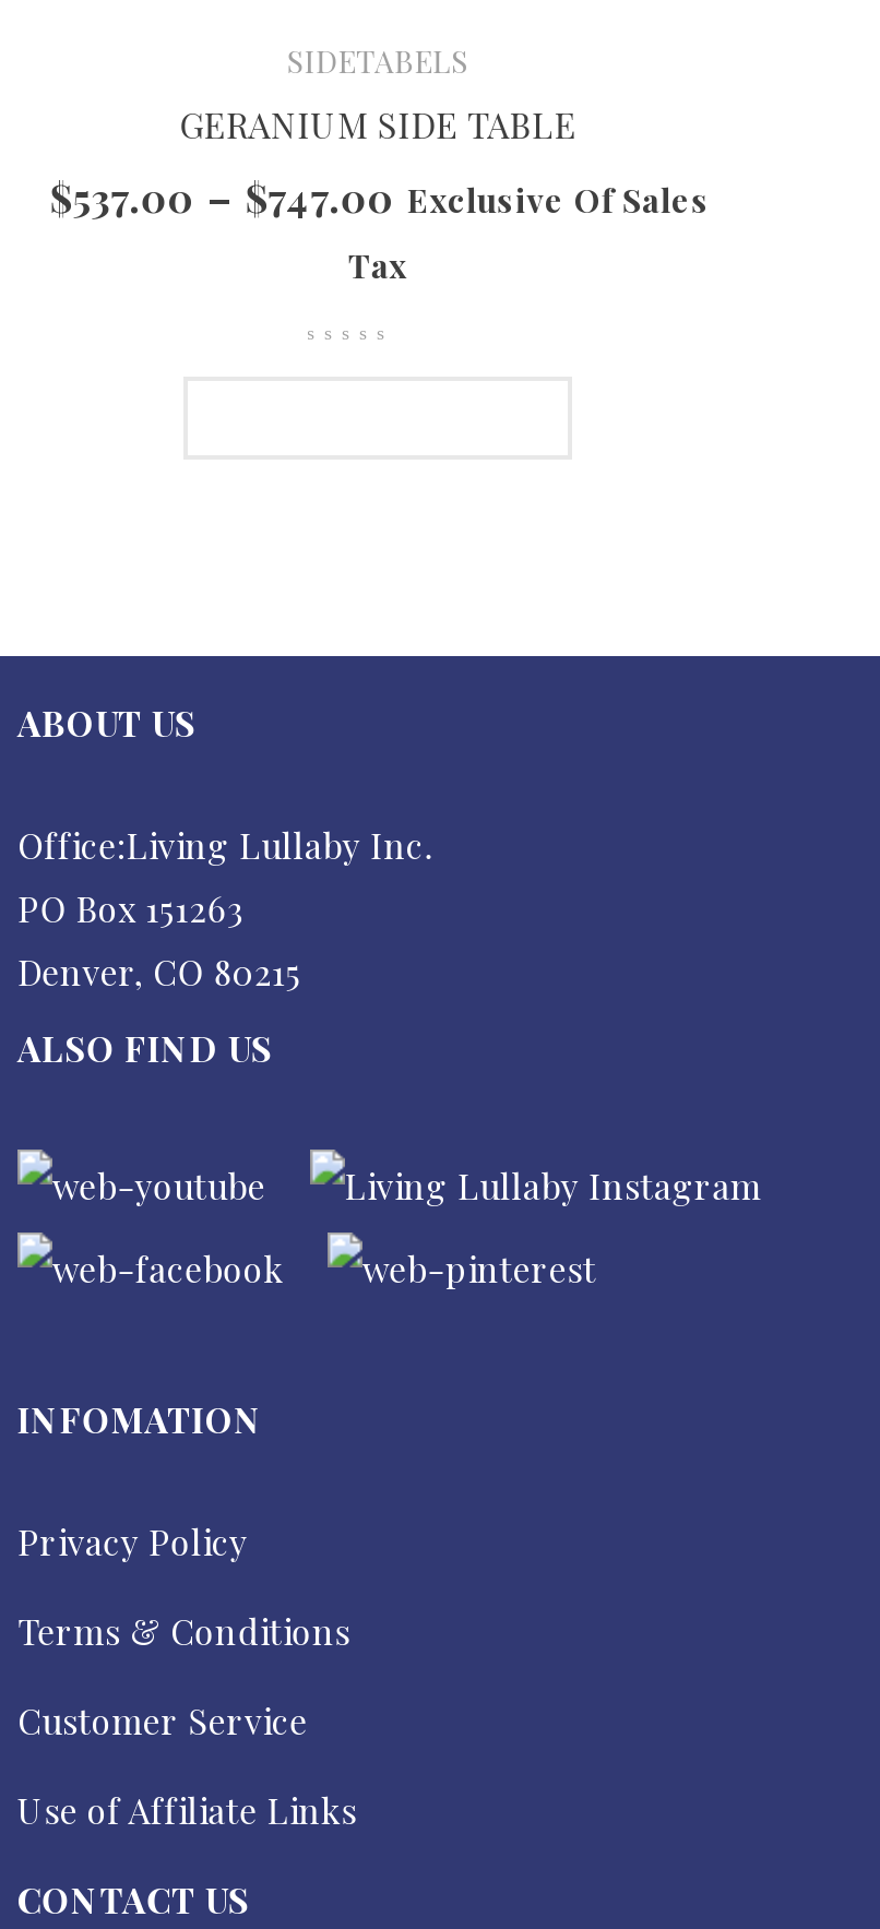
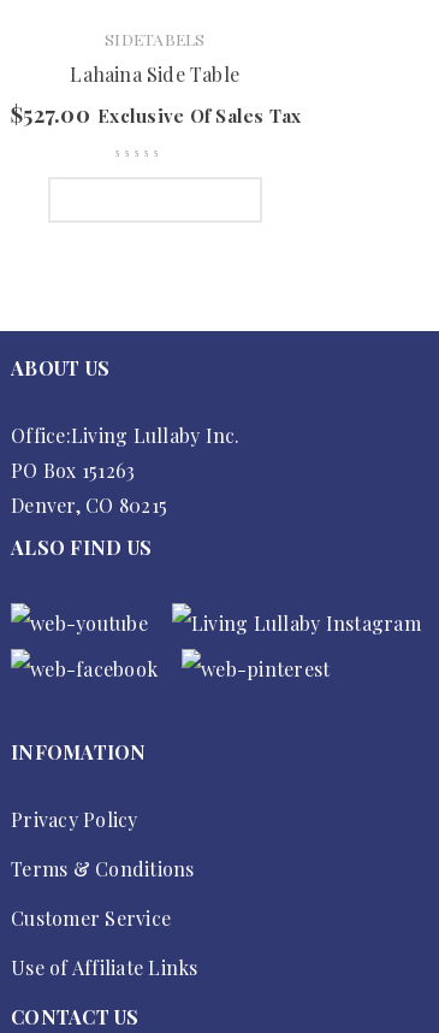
[179,102,576,148] GERANIUM SIDE TABLE -> [70,62,239,87] Lahaina Side Table
[50,172,710,288] $537.00 – $747.00 Exclusive Of Sales | Tax -> [11,100,301,129] $527.00 Exclusive Of Sales Tax

